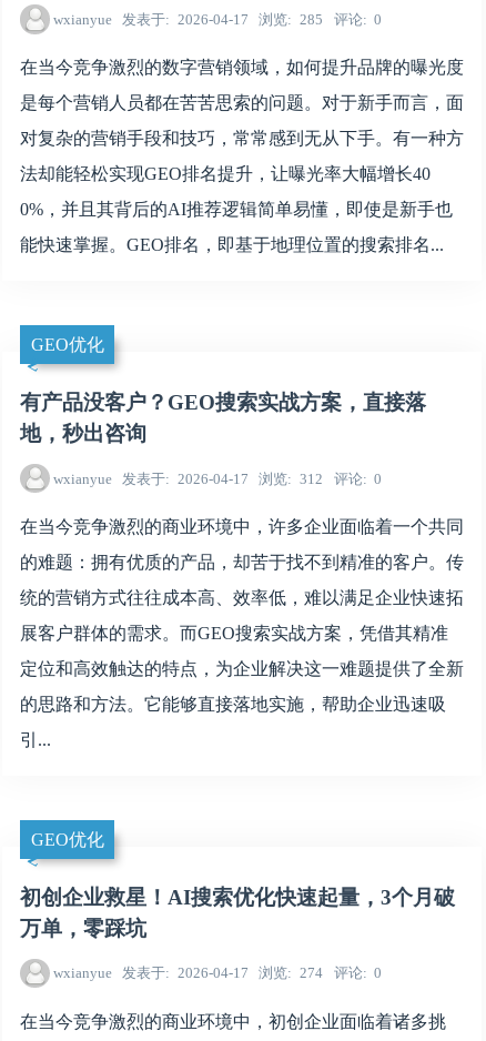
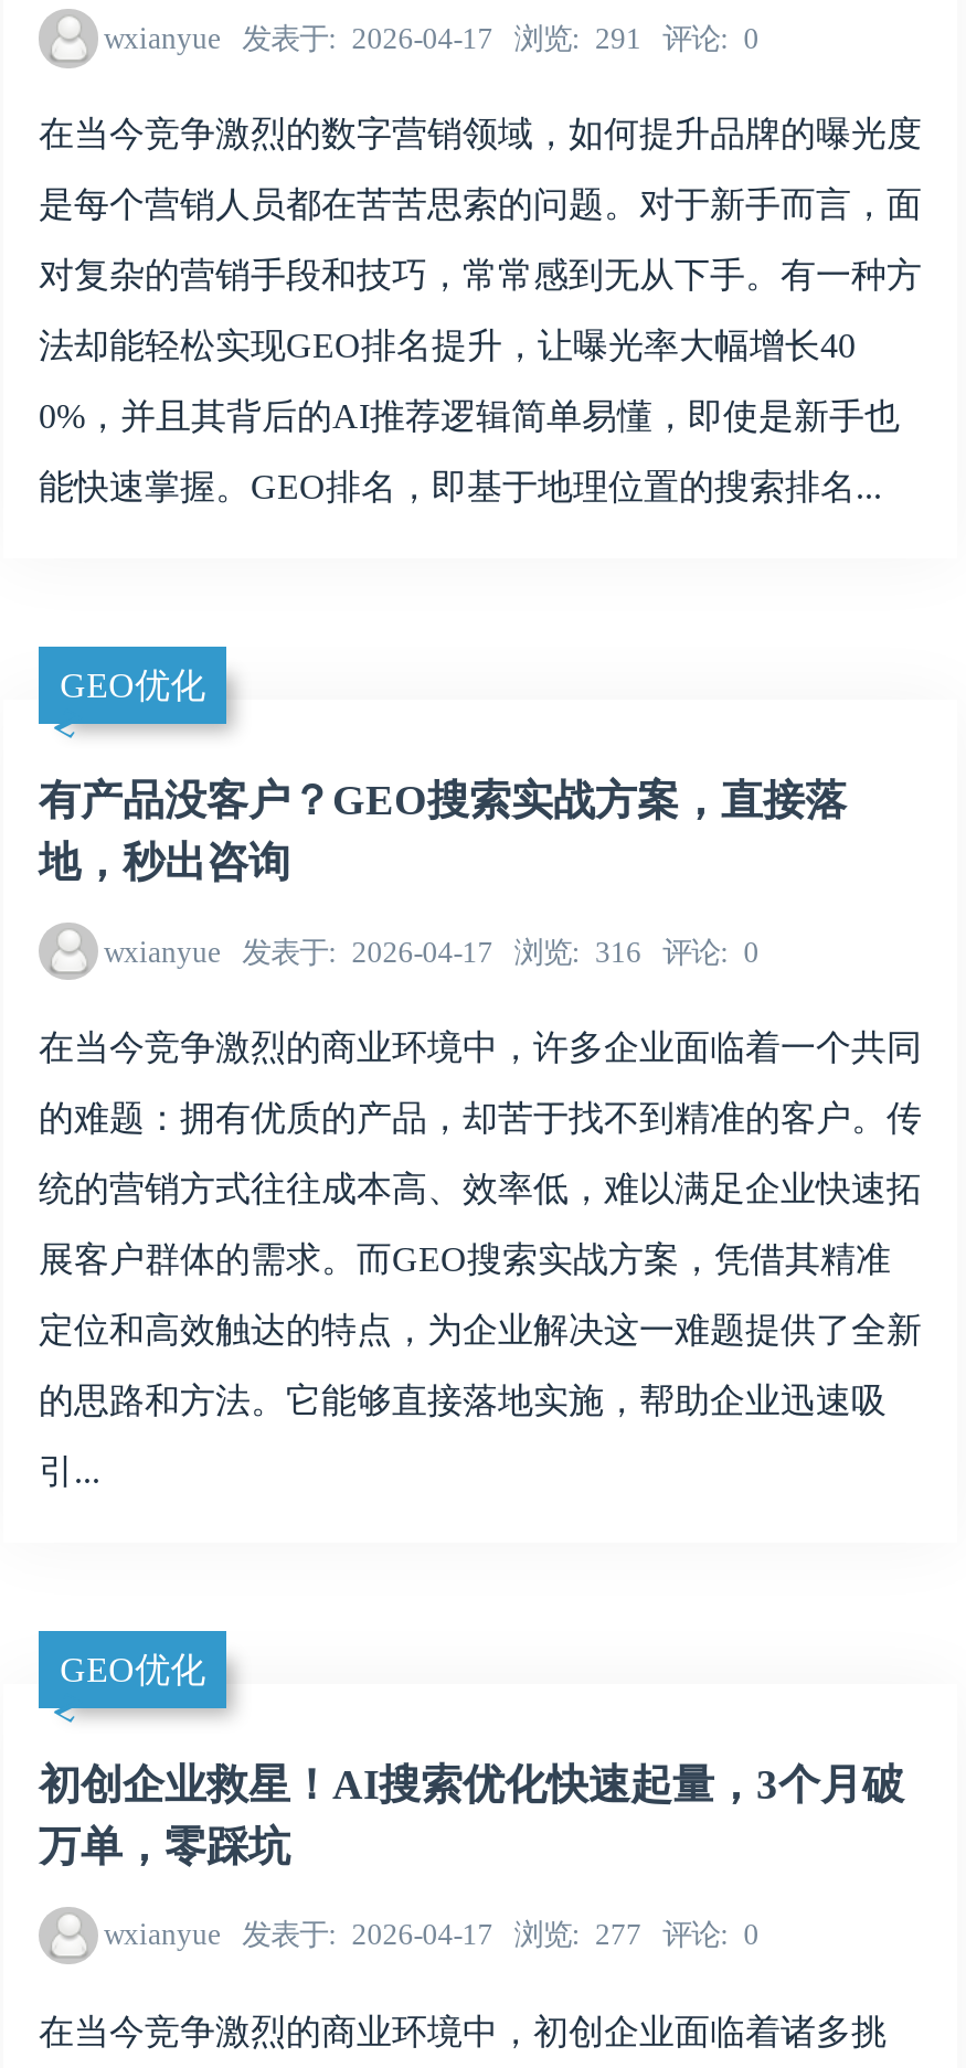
[53,11,382,28] wxianyue 发表于 2026-04-17 浏览 285 评论 0 -> [104,22,759,55] wxianyue 发表于 2026-04-17 浏览 291 评论 0
[53,470,382,487] wxianyue 发表于 2026-04-17 浏览 312 评论 0 -> [104,935,759,968] wxianyue 发表于 2026-04-17 浏览 316 评论 0
[53,965,382,981] wxianyue 发表于 2026-04-17 浏览 274 评论 0 -> [104,1919,759,1952] wxianyue 发表于 2026-04-17 浏览 277 评论 0

